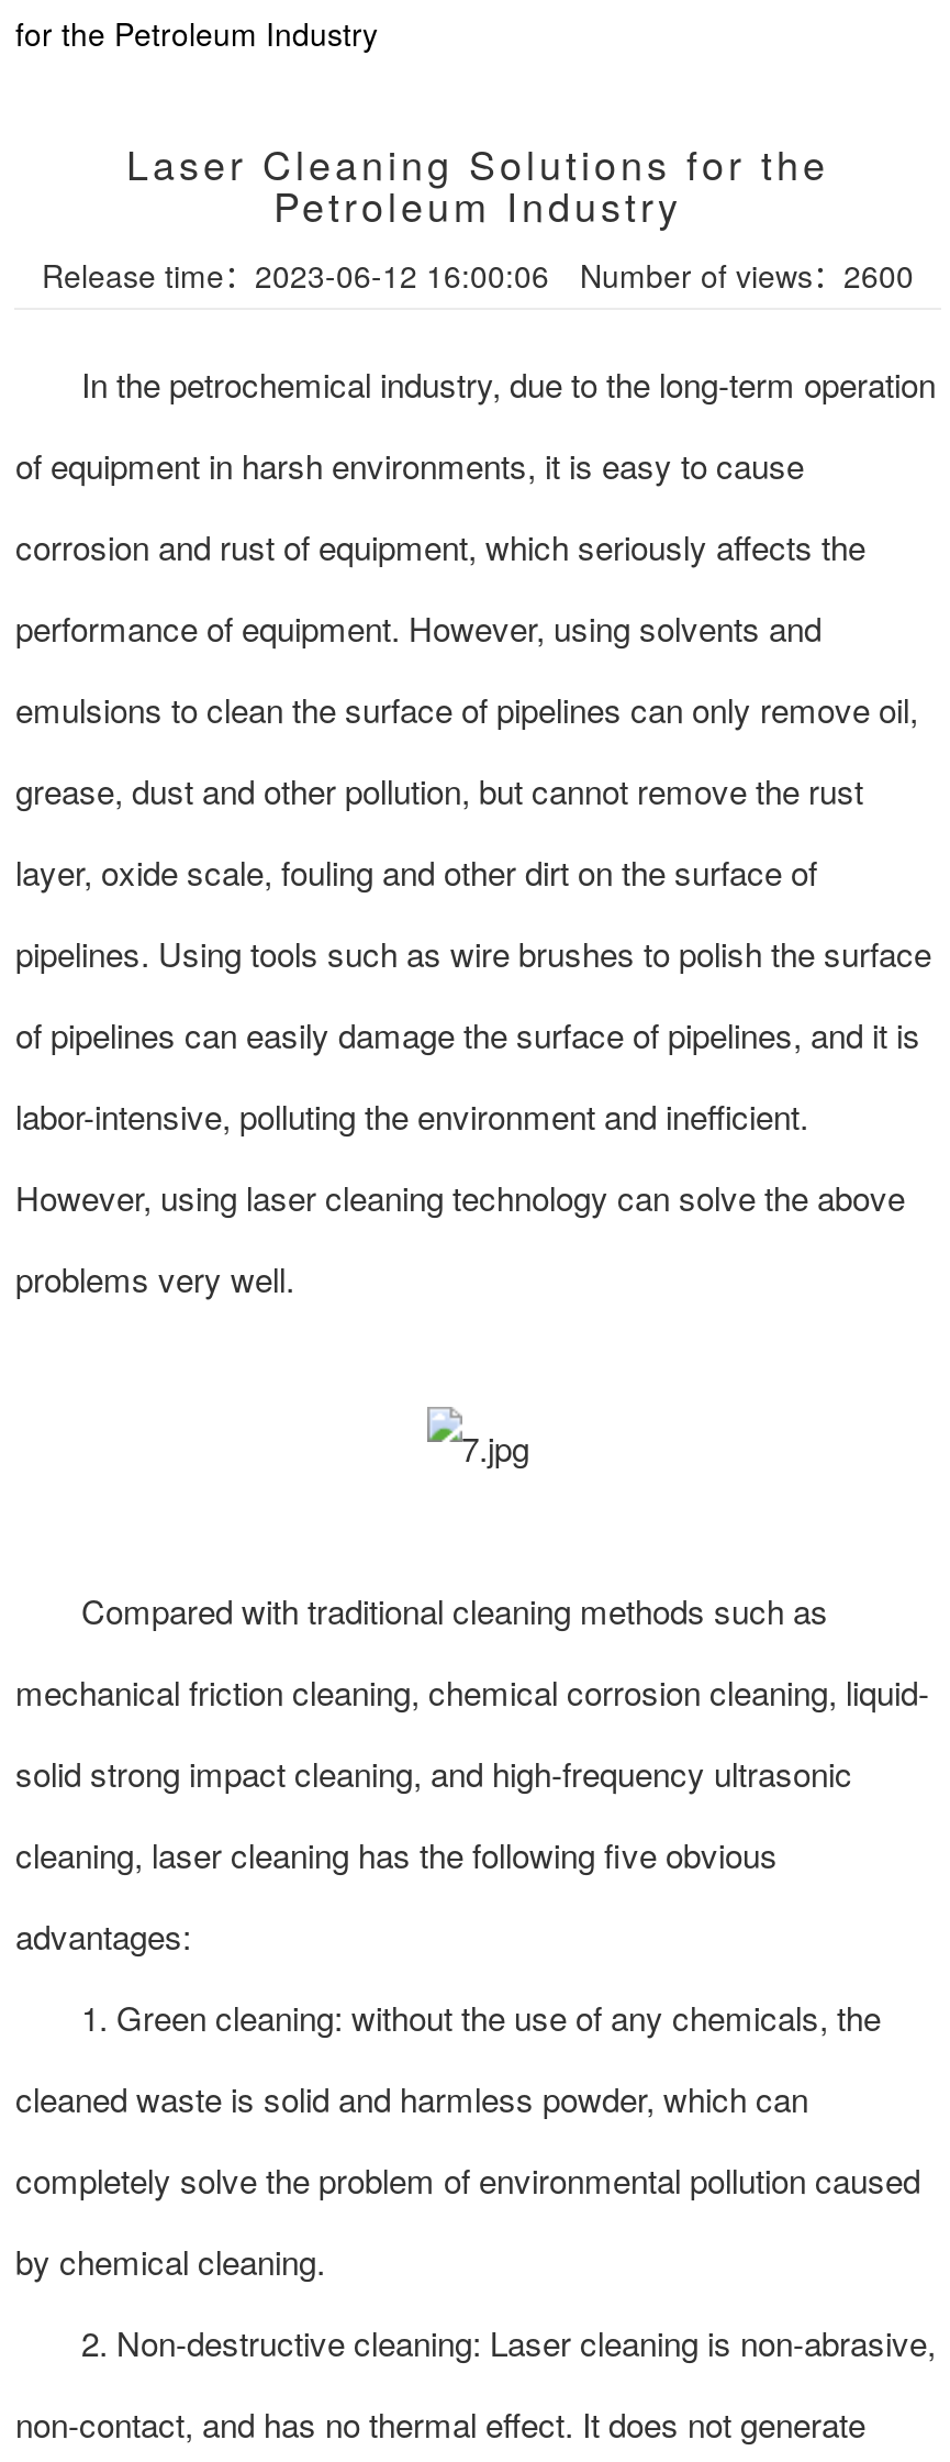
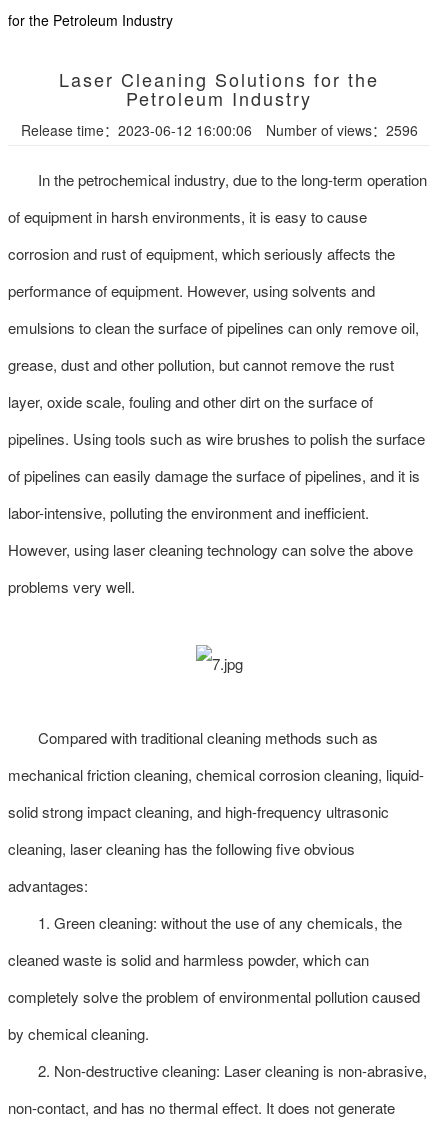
[580,253,914,297] Number of views：2600 -> [265,120,417,140] Number of views：2596

